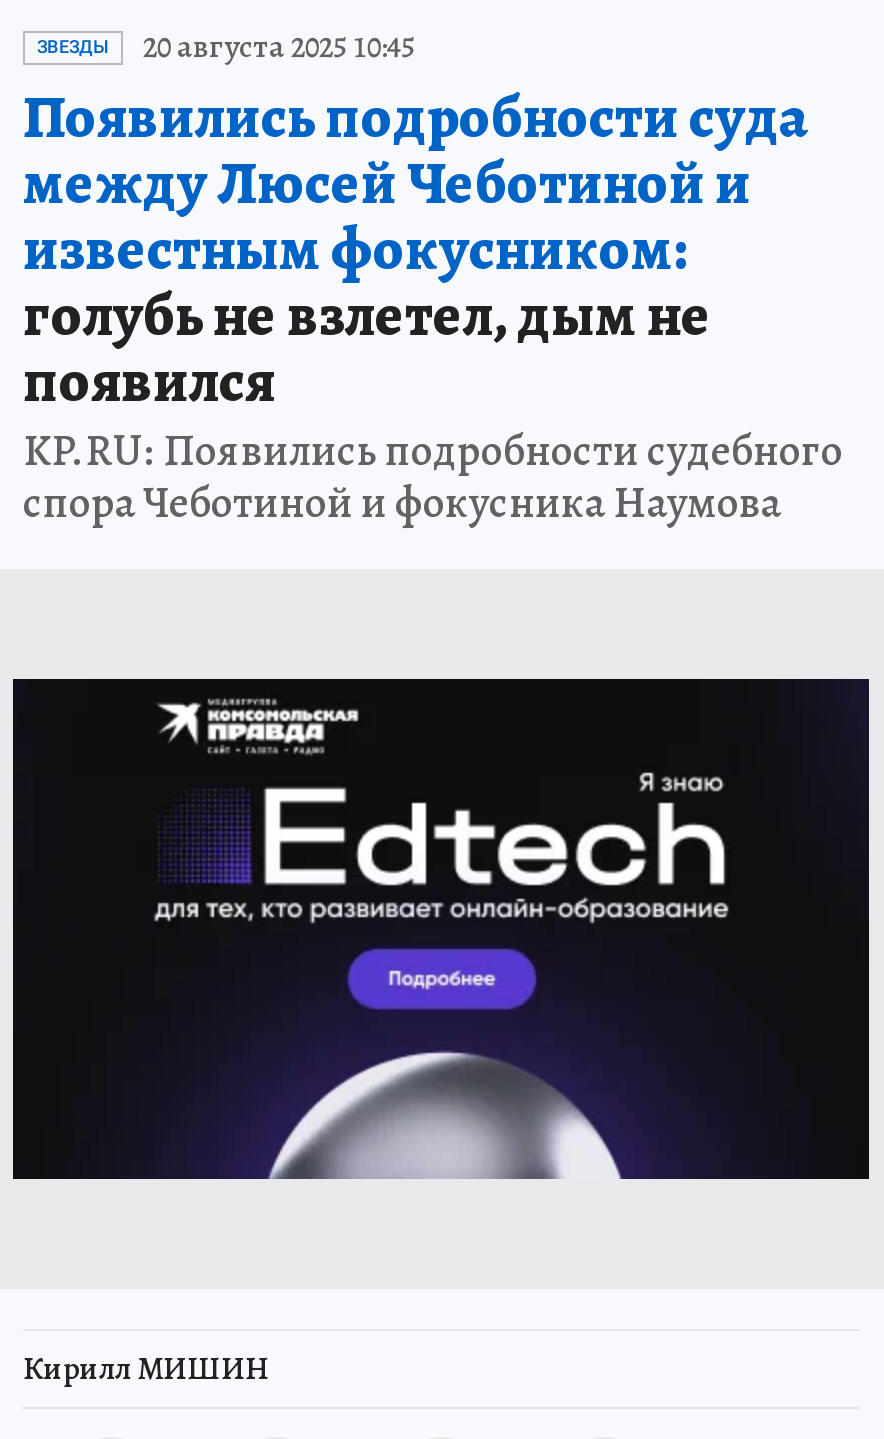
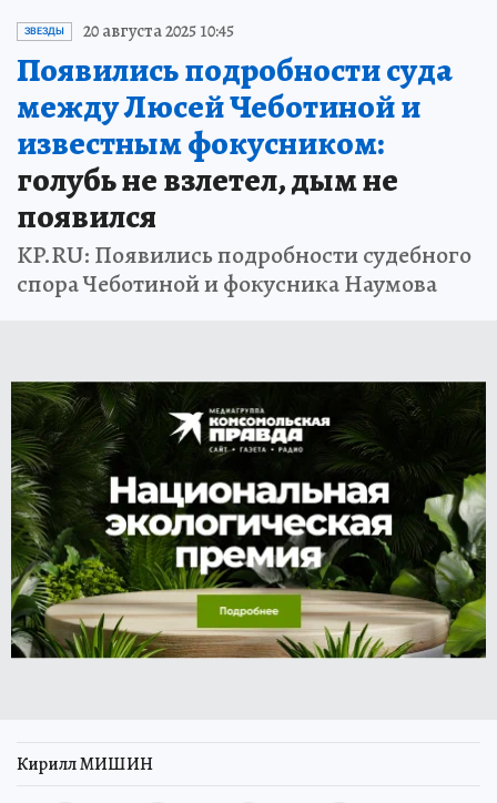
[11,677,871,1181] [image] -> [10,382,487,659] [image]

